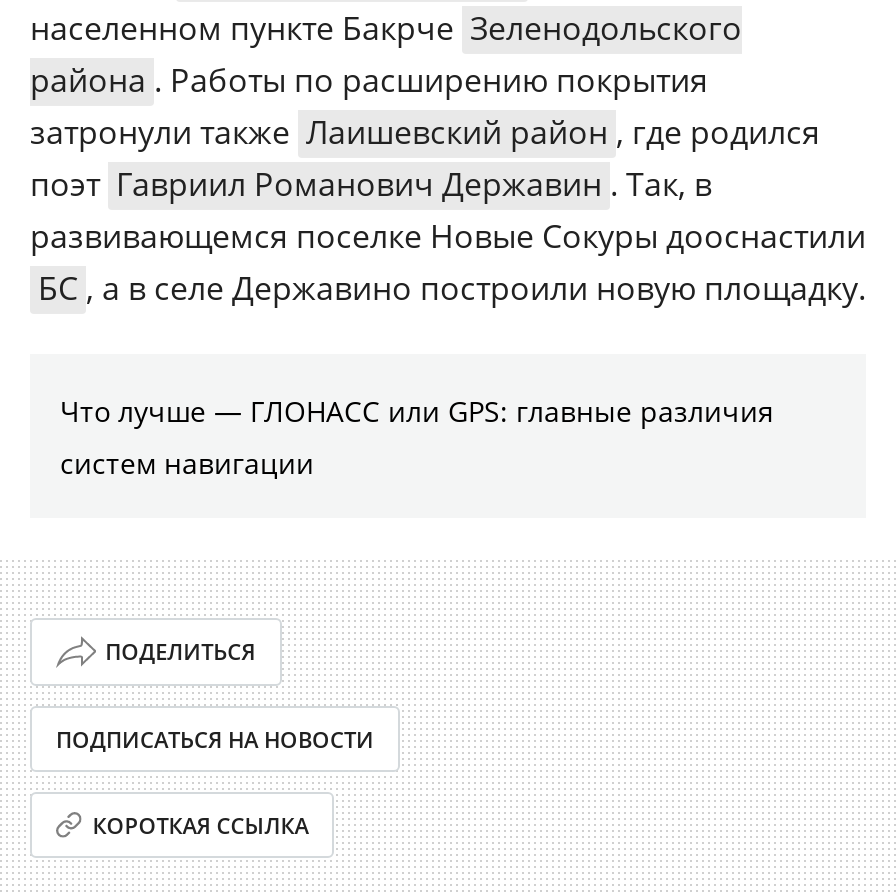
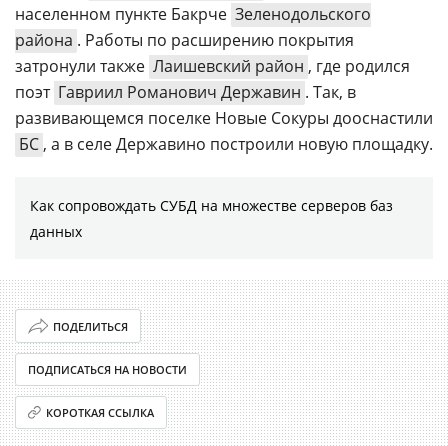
[60,392,774,482] Что лучше — ГЛОНАСС или GPS: главные различия | систем навигации -> [30,196,393,241] Как сопровождать СУБД на множестве серверов баз | данных

